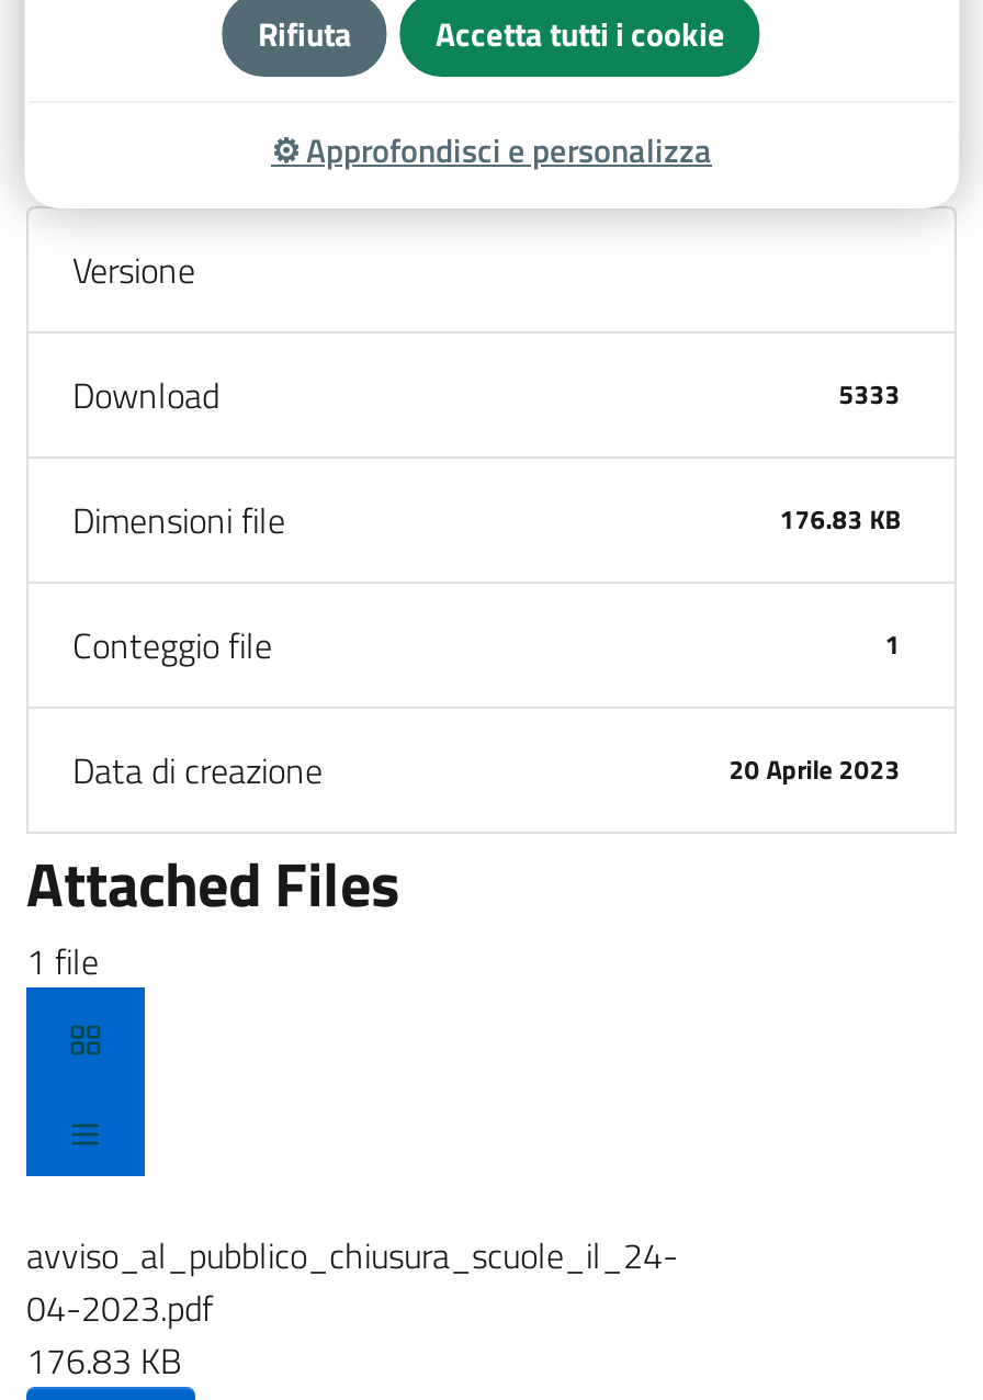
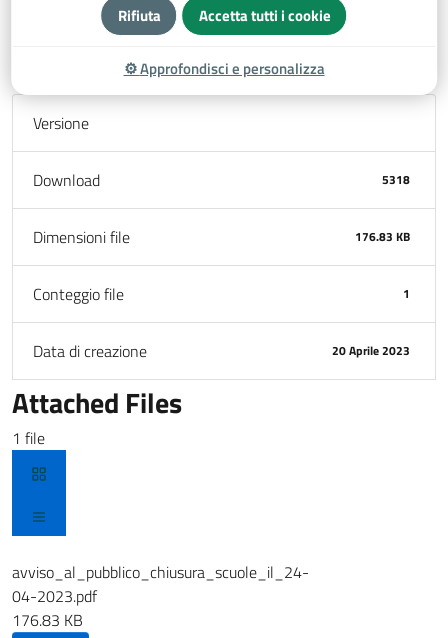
[839,373,900,415] 5333 -> [382,170,410,189] 5318

